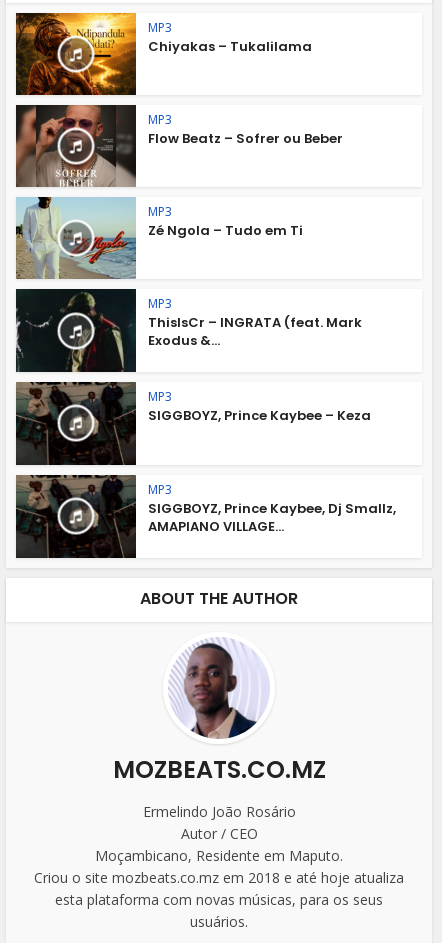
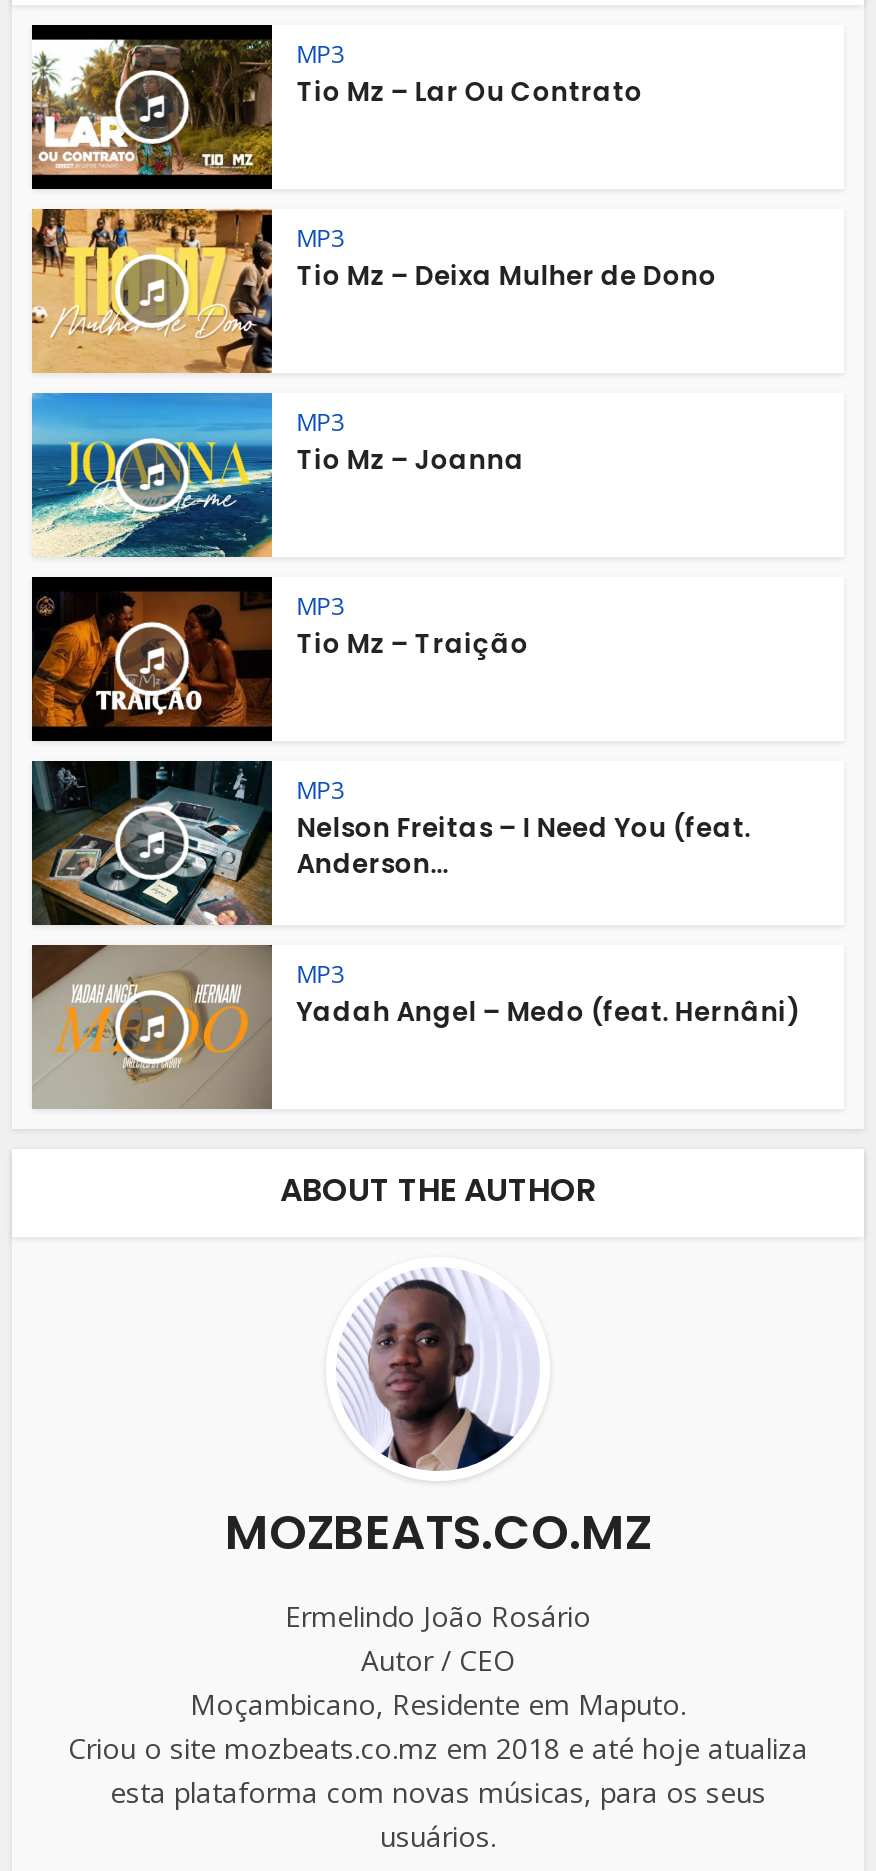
[15,12,312,96] [image] | Chiyakas – Tukalilama -> [30,23,642,191] [image] | Tio Mz – Lar Ou Contrato
[15,104,343,188] [image] | Flow Beatz – Sofrer ou Beber -> [30,207,716,375] [image] | Tio Mz – Deixa Mulher de Dono
[15,196,303,280] [image] | Zé Ngola – Tudo em Ti -> [30,391,524,559] [image] | Tio Mz – Joanna
[15,292,362,373] [image] | ThisIsCr – INGRATA (feat. Mark | Exodus &... -> [32,581,528,743] [image] | Tio Mz – Traição
[15,382,371,466] [image] | SIGGBOYZ, Prince Kaybee – Keza -> [30,761,750,927] [image] | Nelson Freitas – I Need You (feat. | Anderson...
[16,474,396,559] [image] | SIGGBOYZ, Prince Kaybee, Dj Smallz, | AMAPIANO VILLAGE... -> [32,943,798,1111] [image] | Yadah Angel – Medo (feat. Hernâni)

